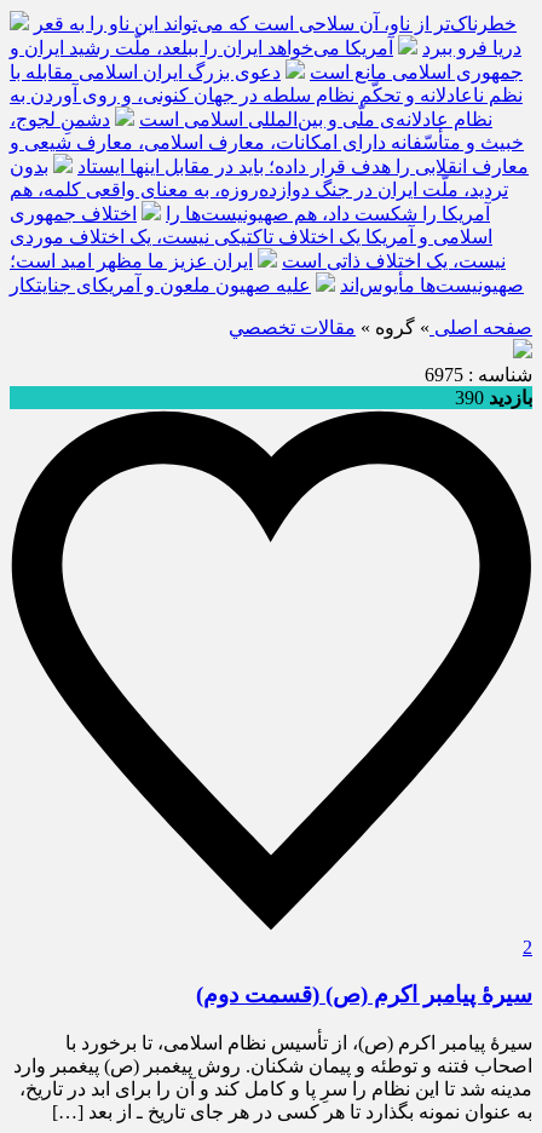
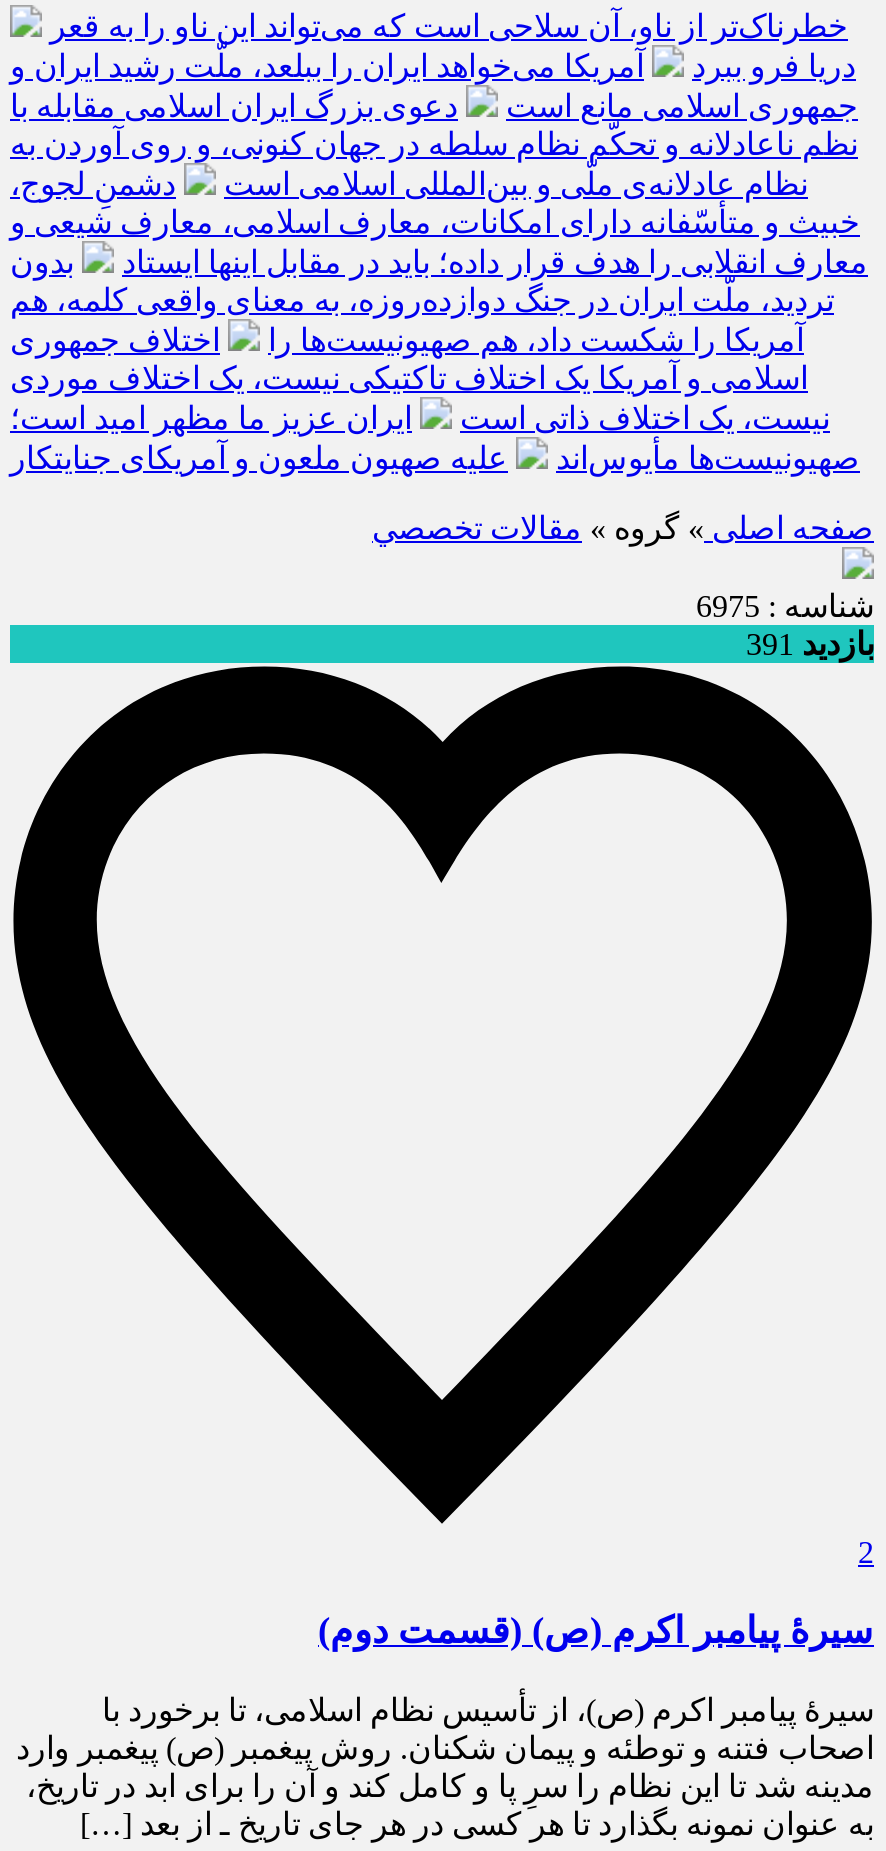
[455,388,532,408] بازدید 390 -> [746,628,874,662] بازدید 391

